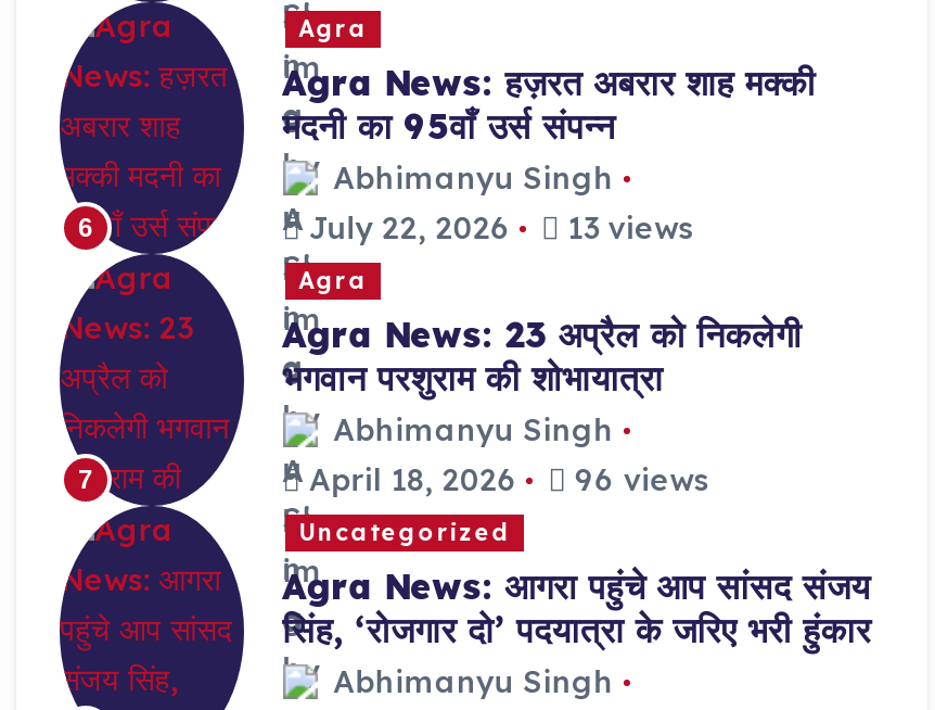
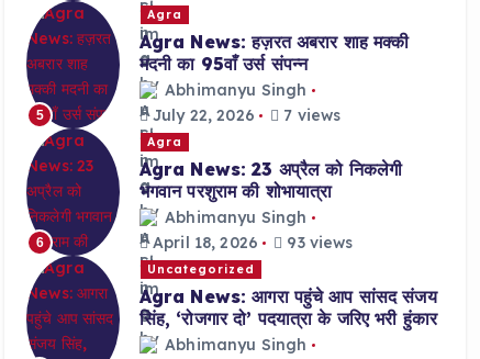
[78,213,94,243] 6 -> [36,108,44,123] 5
[300,209,694,248] July 22, 2026 13 views -> [148,106,341,125] July 22, 2026 7 views
[78,465,94,495] 7 -> [36,235,44,250] 6
[300,461,710,500] April 18, 2026 96 views -> [148,233,353,253] April 18, 2026 93 views

